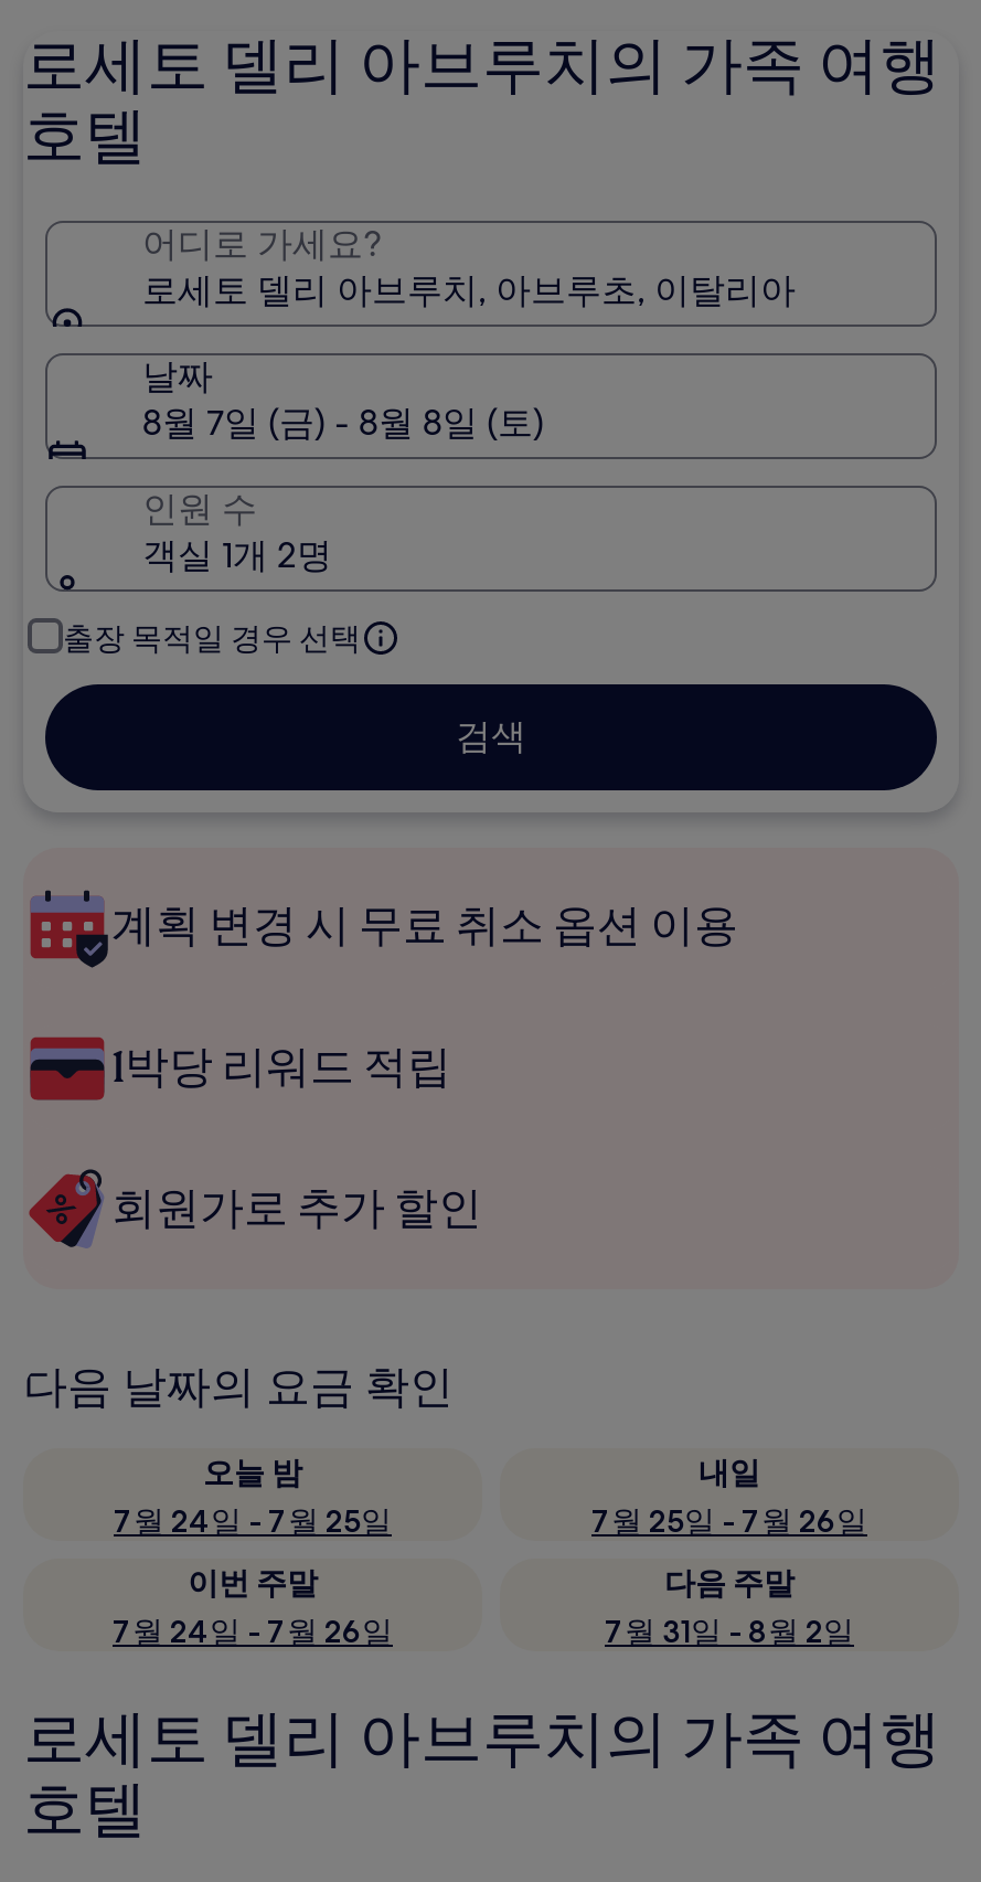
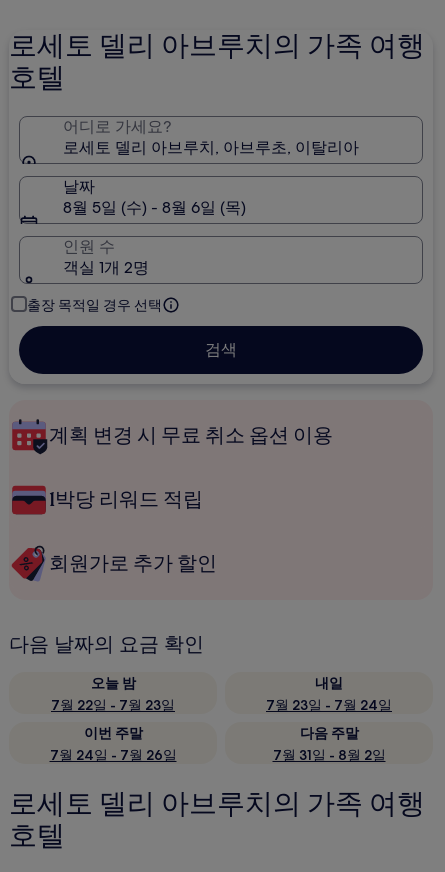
[142,400,544,446] 8월 7일 (금) - 8월 8일 (토) -> [63,197,246,218] 8월 5일 (수) - 8월 6일 (목)
[114,1501,392,1541] 7월 24일 - 7월 25일 -> [51,696,175,714] 7월 22일 - 7월 23일
[591,1501,867,1541] 7월 25일 - 7월 26일 -> [266,696,392,714] 7월 23일 - 7월 24일

